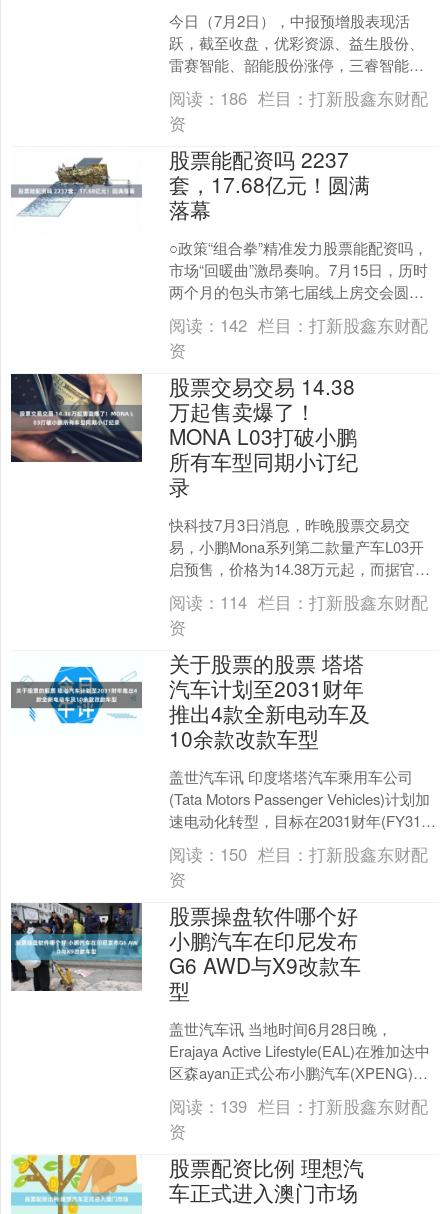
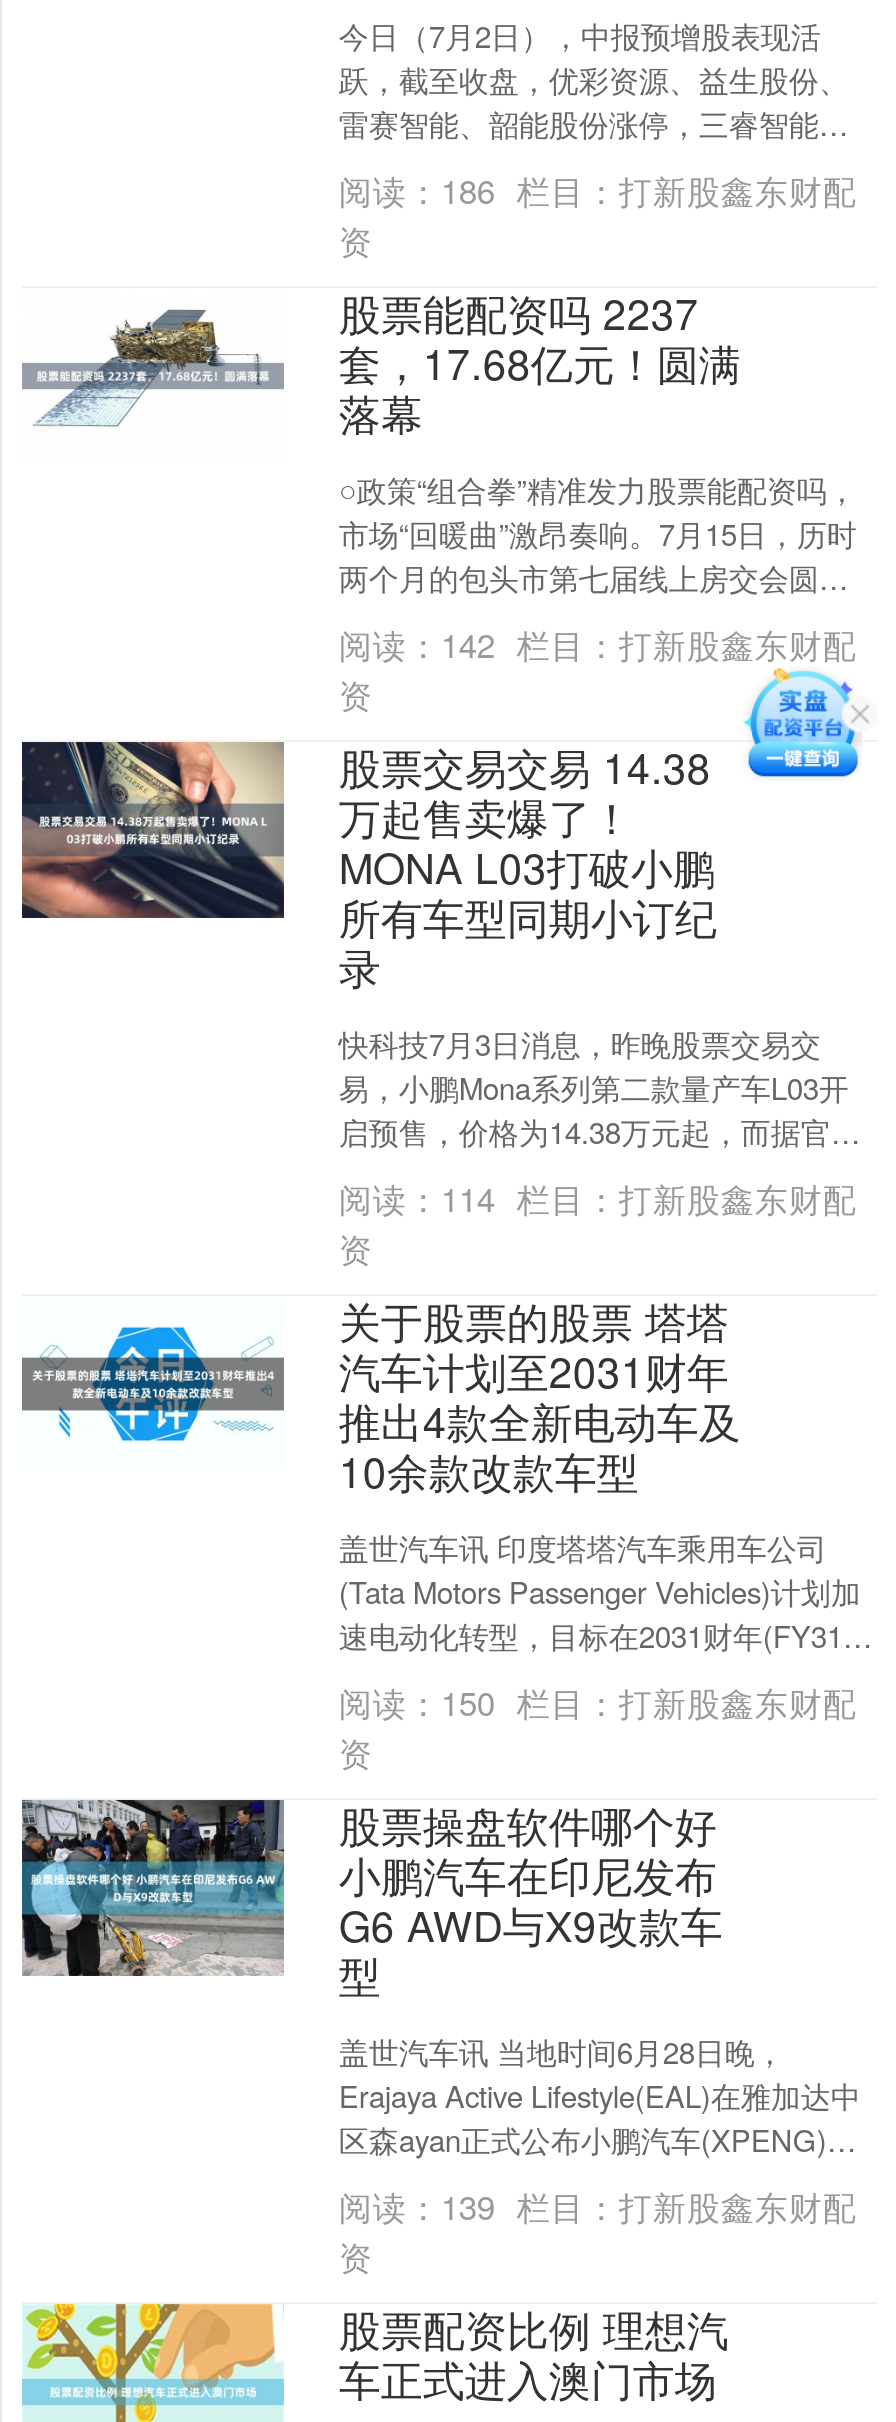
none -> [744,674,868,780] [image]

